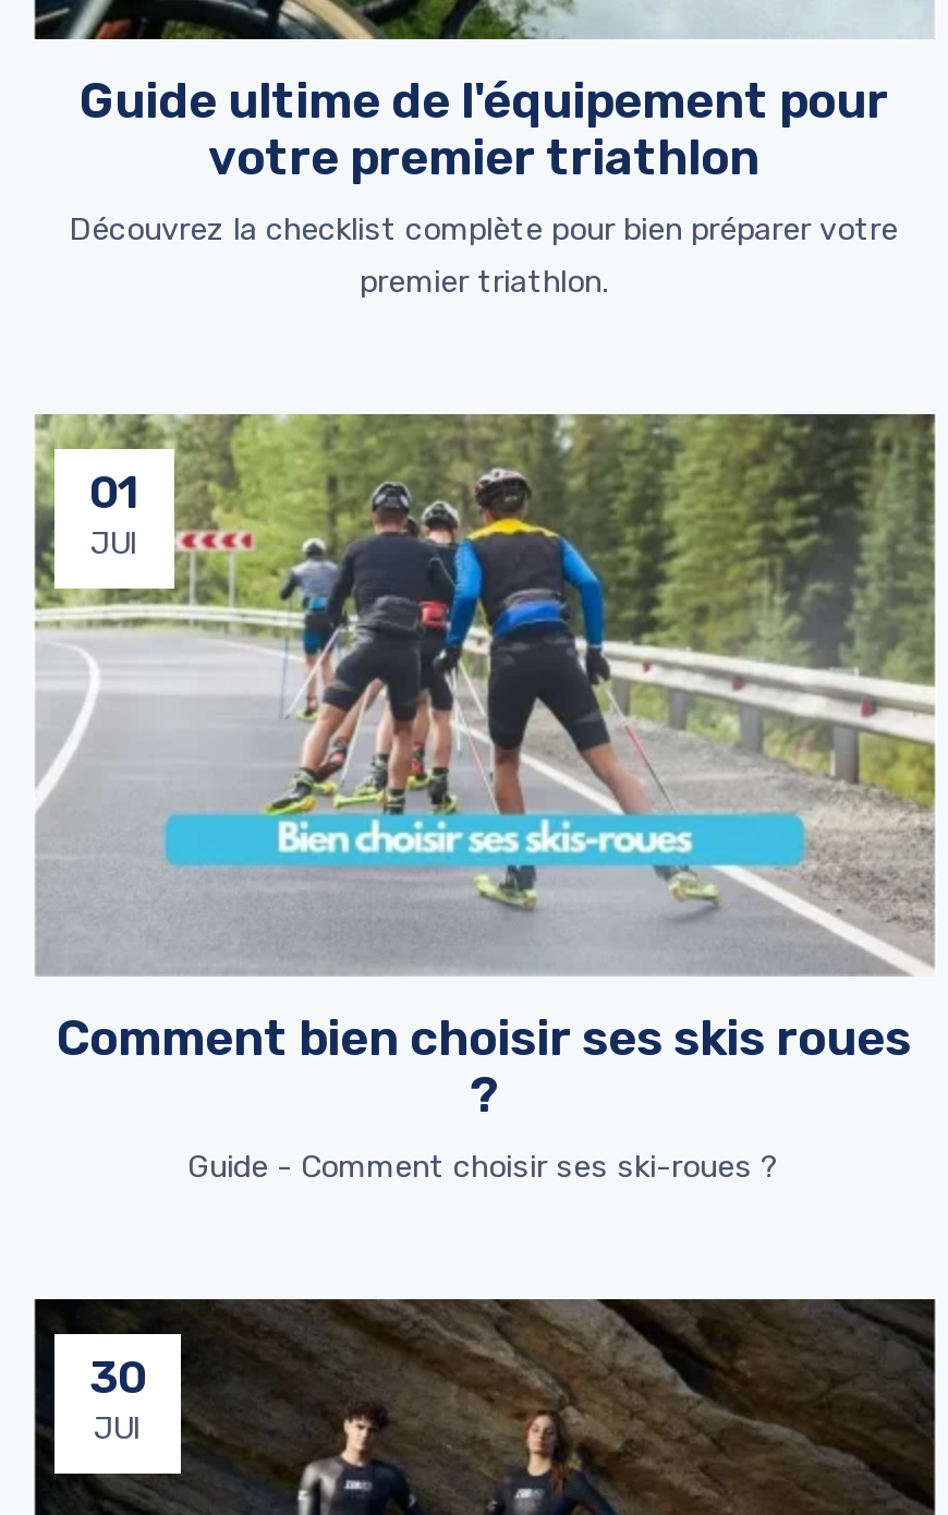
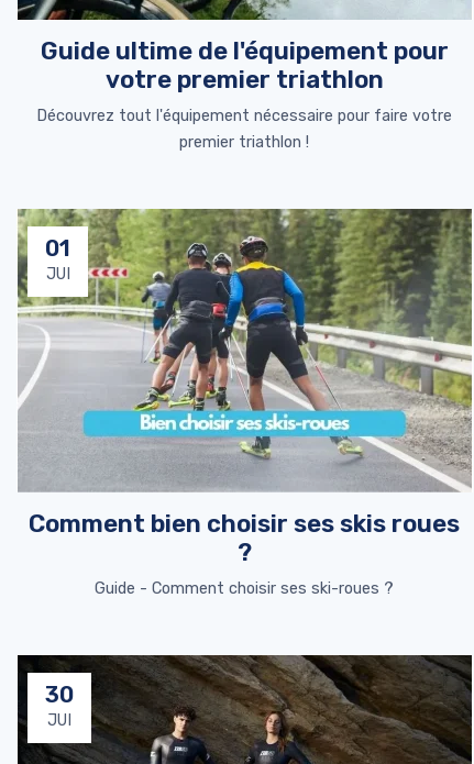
[70,212,898,301] Découvrez la checklist complète pour bien préparer votre | premier triathlon. -> [36,107,452,152] Découvrez tout l'équipement nécessaire pour faire votre | premier triathlon !

